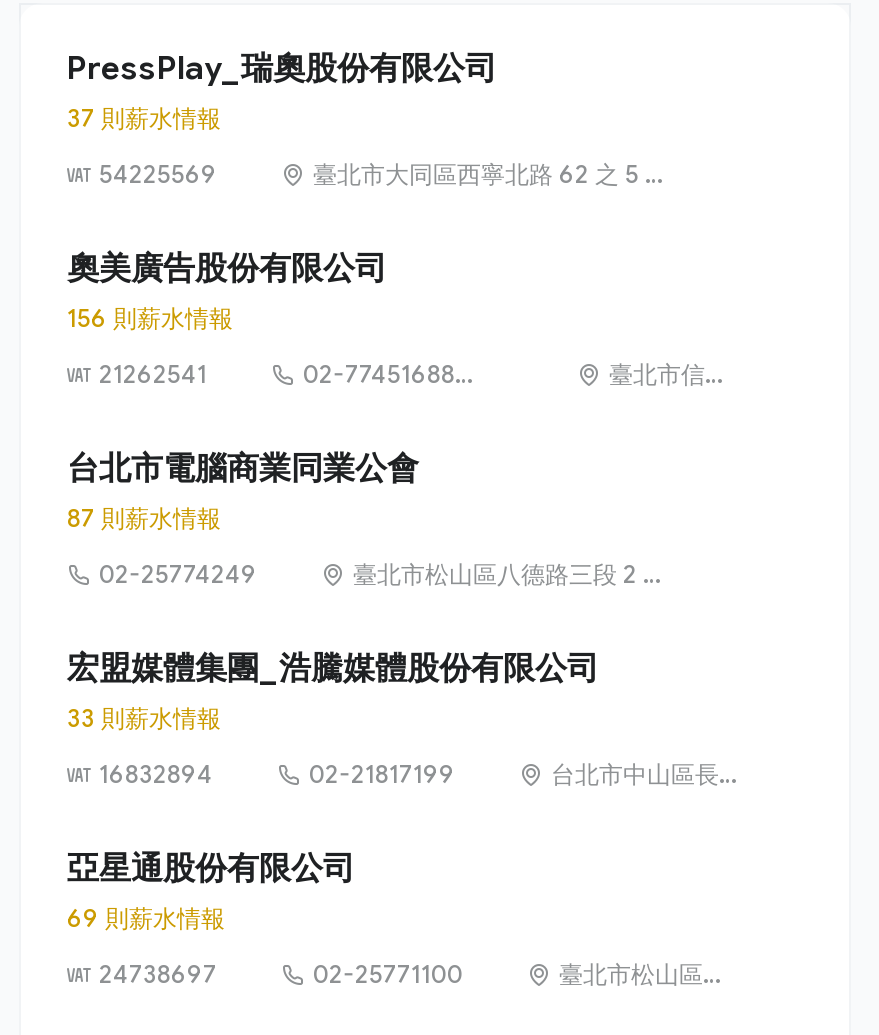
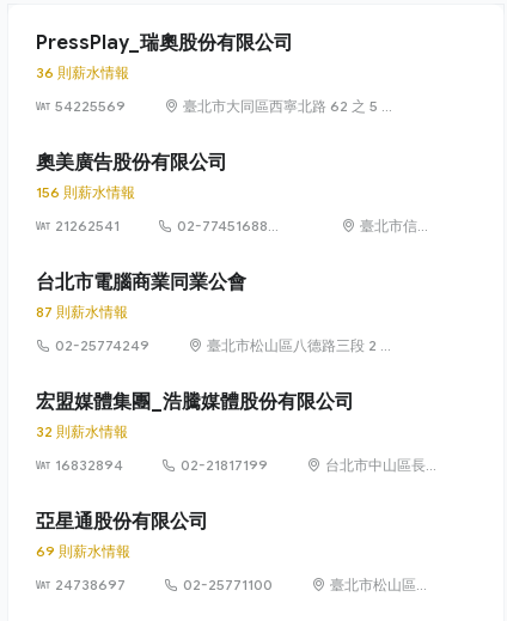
[67,103,221,133] 37 則薪水情報 -> [36,63,129,81] 36 則薪水情報
[67,703,221,733] 33 則薪水情報 -> [36,422,128,440] 32 則薪水情報

